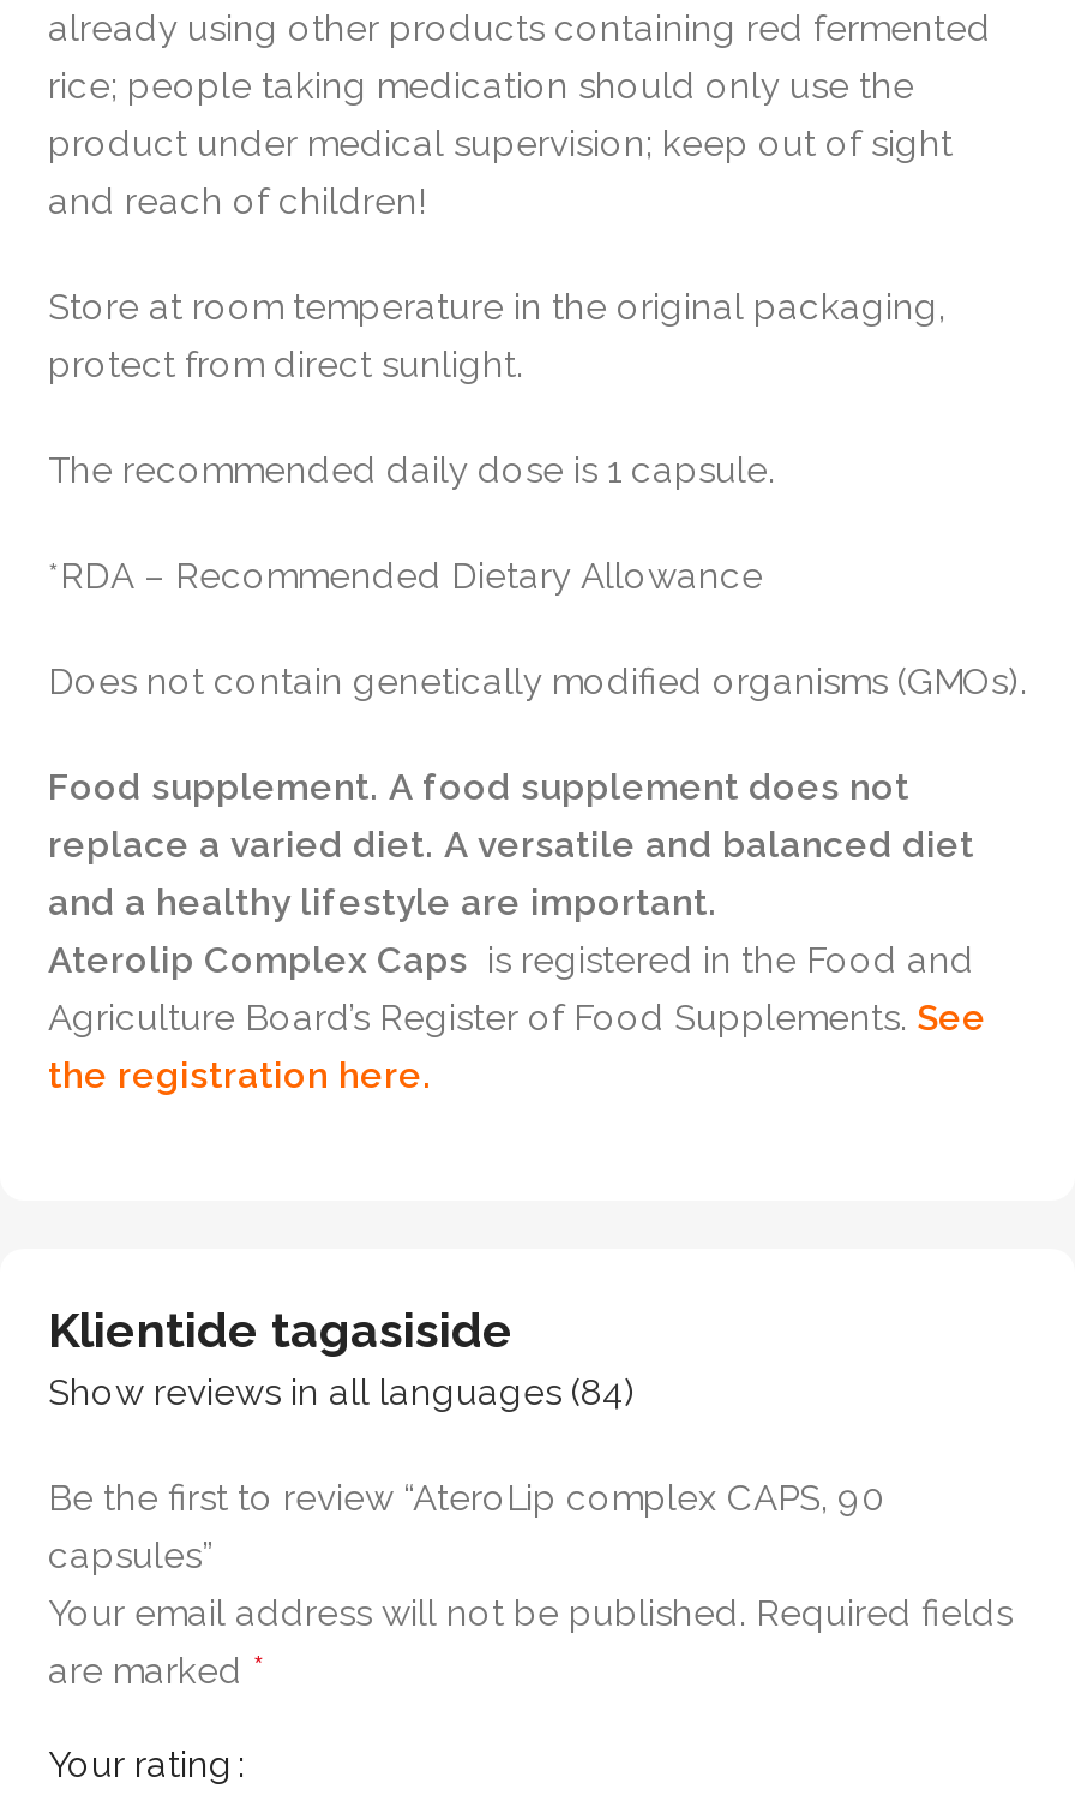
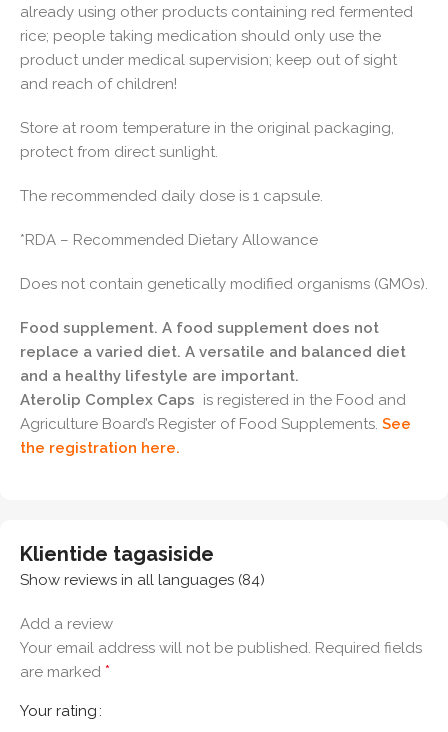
[48,1477,883,1578] Be the first to review “AteroLip complex CAPS, 90 | capsules” -> [20,615,113,633] Add a review

